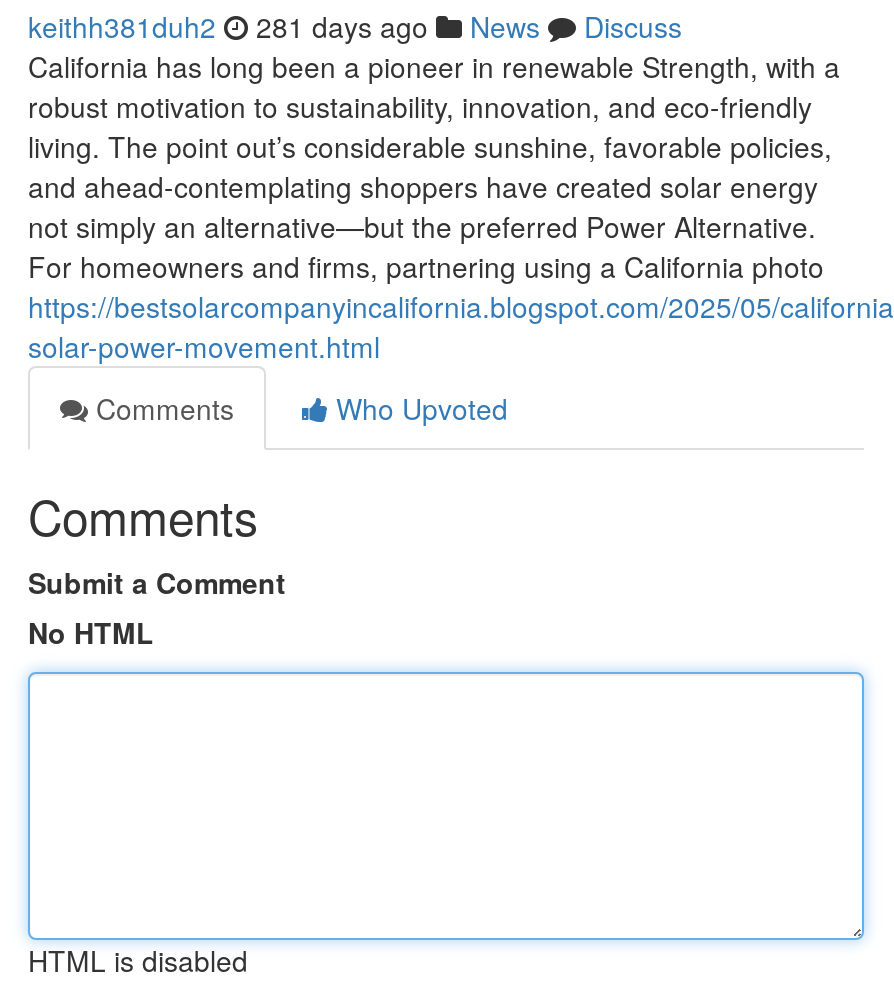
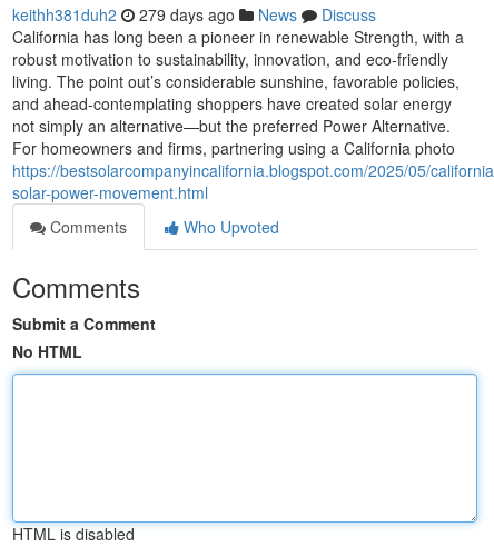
[28,6,682,46] keithh381duh2 281 days ago News Discuss -> [12,3,376,26] keithh381duh2 279 days ago News Discuss

